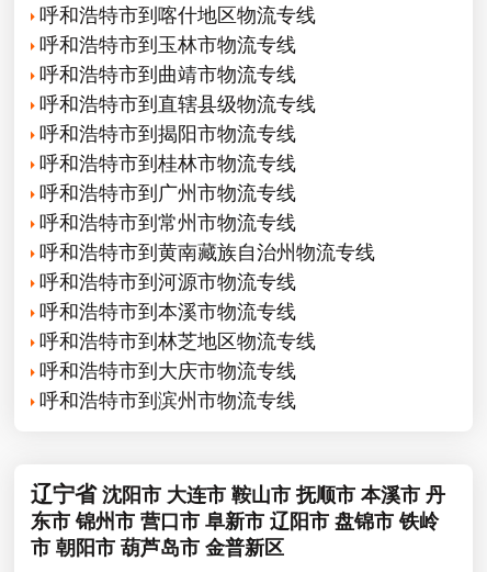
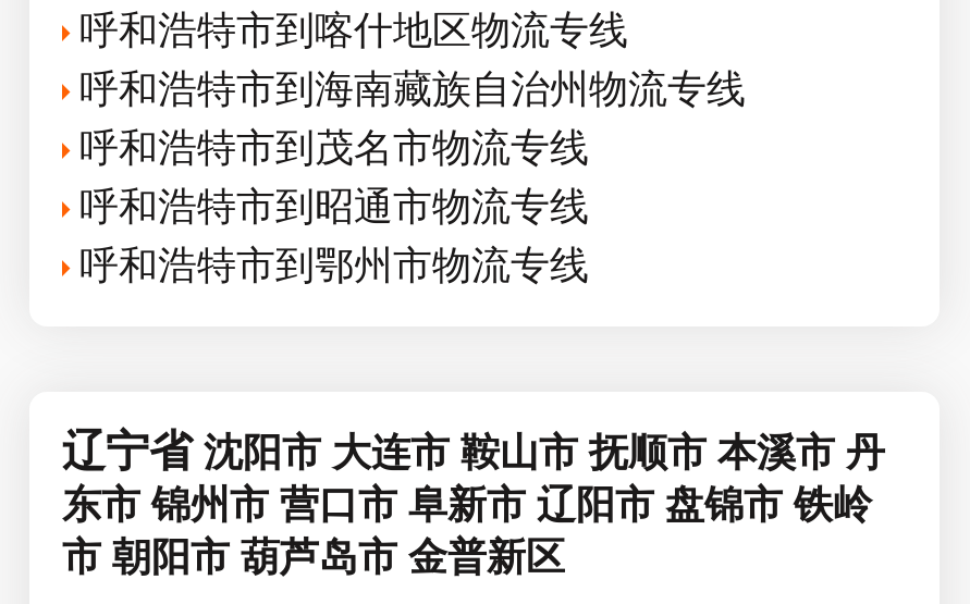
[39,33,375,412] 呼和浩特市到玉林市物流专线 | 呼和浩特市到曲靖市物流专线 | 呼和浩特市到直辖县级物流专线 | 呼和浩特市到揭阳市物流专线 | 呼和浩特市到桂林市物流专线 | 呼和浩特市到广州市物流专线 | 呼和浩特市到常州市物流专线 | 呼和浩特市到黄南藏族自治州物流专线 | 呼和浩特市到河源市物流专线 | 呼和浩特市到本溪市物流专线 | 呼和浩特市到林芝地区物流专线 | 呼和浩特市到大庆市物流专线 | 呼和浩特市到滨州市物流专线 -> [79,65,746,287] 呼和浩特市到海南藏族自治州物流专线 | 呼和浩特市到茂名市物流专线 | 呼和浩特市到昭通市物流专线 | 呼和浩特市到鄂州市物流专线

